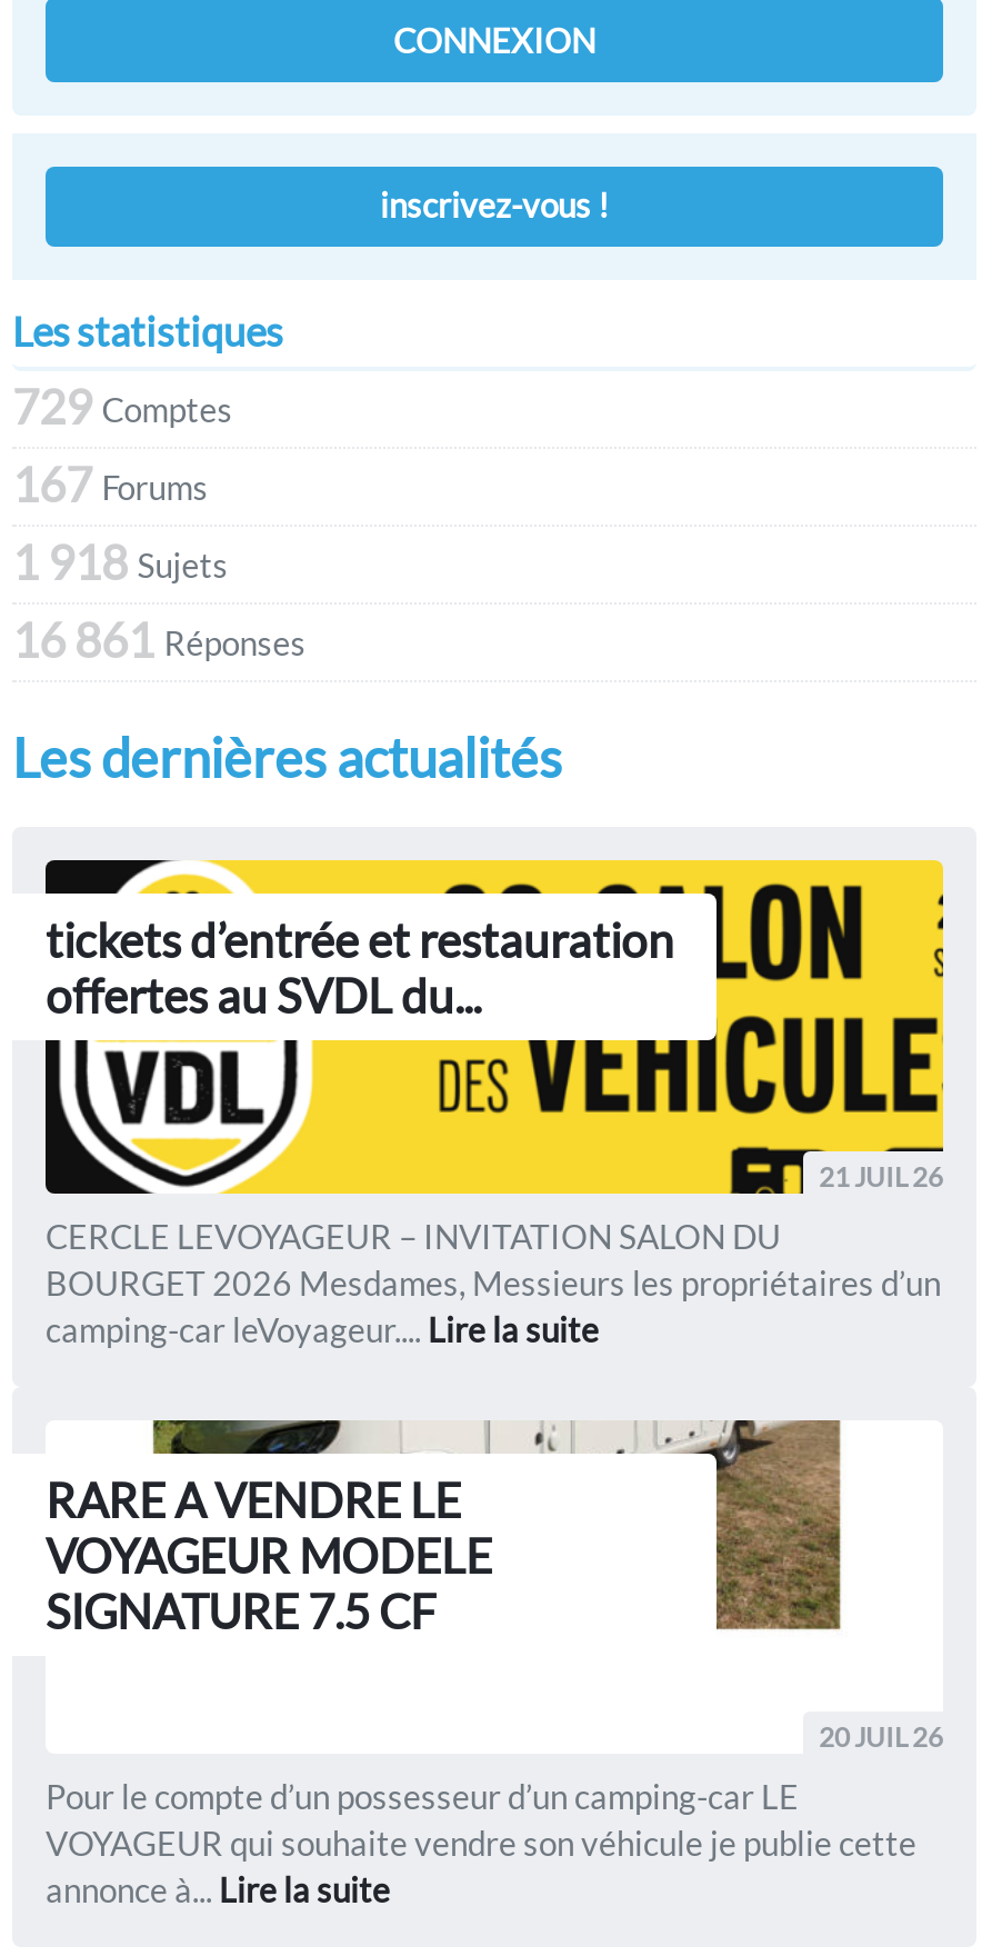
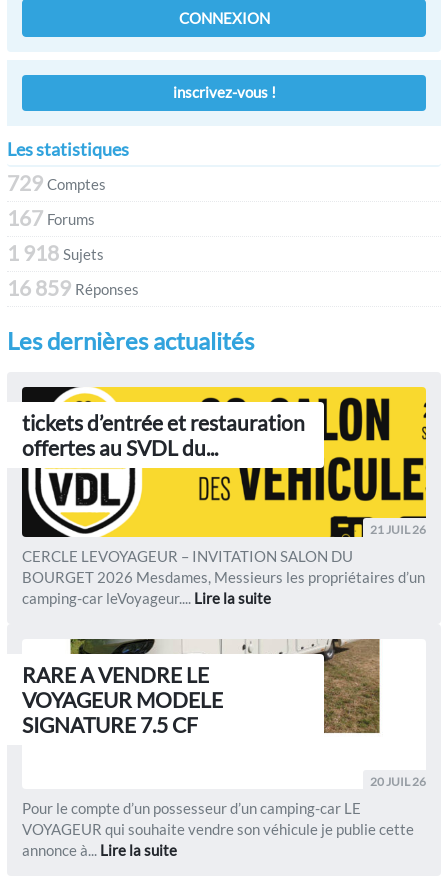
[12,611,306,667] 16 861 Réponses -> [7,275,139,300] 16 859 Réponses

